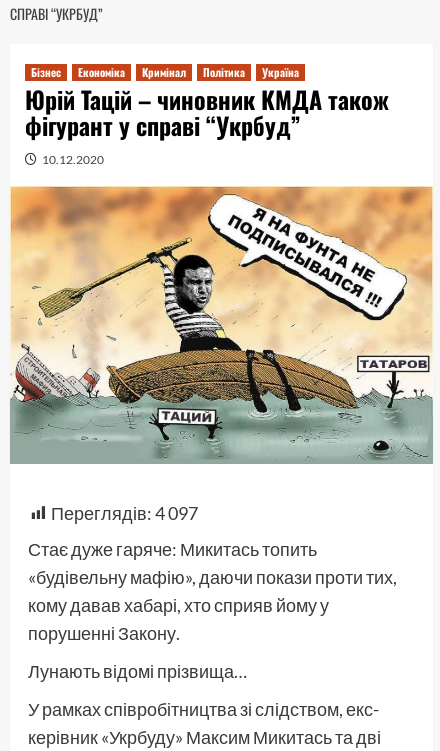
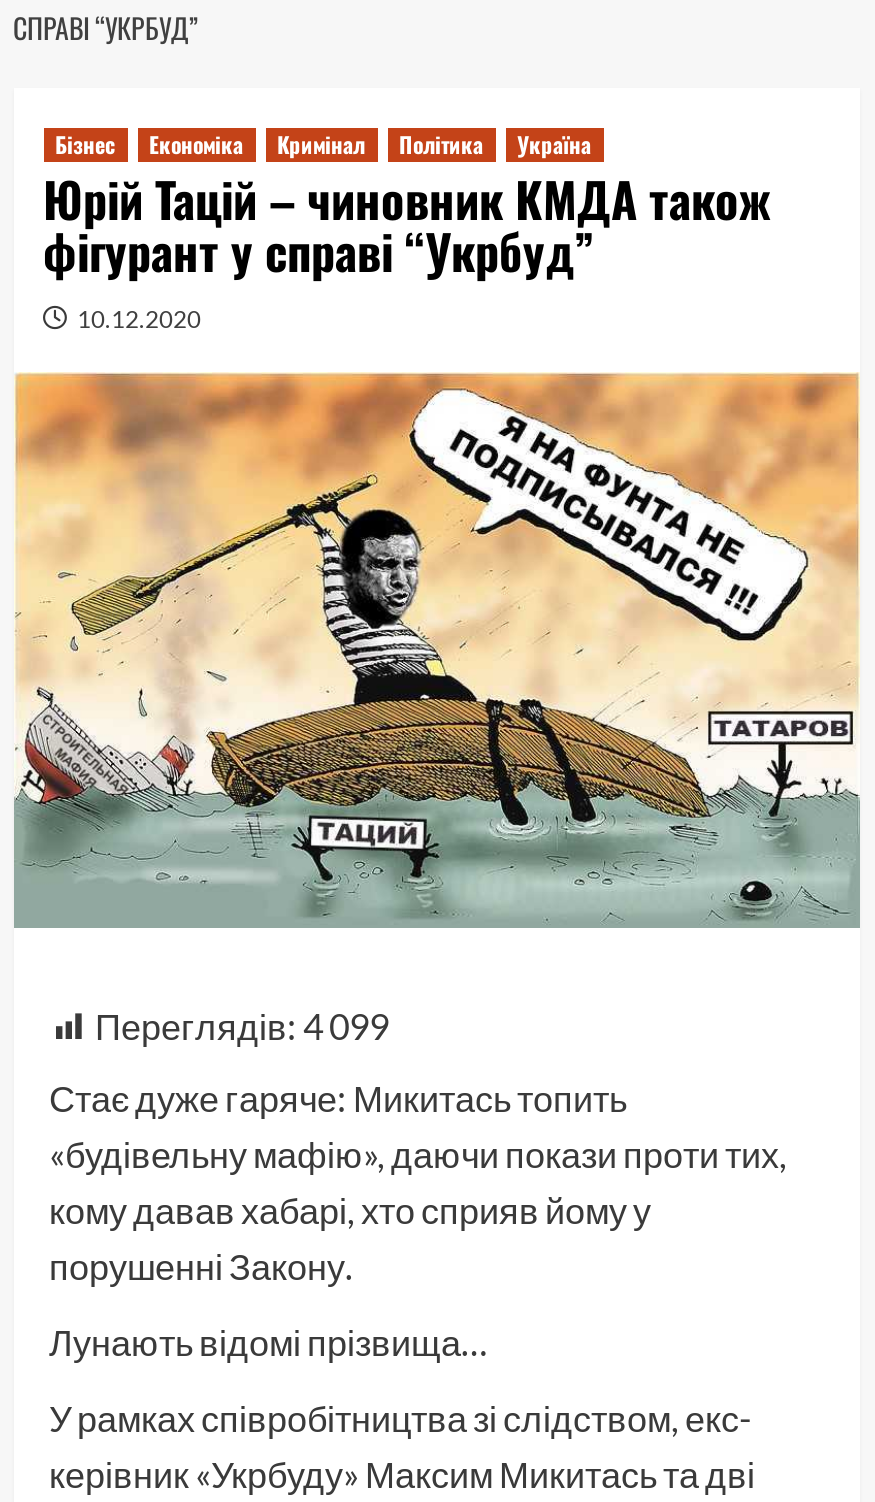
[50,502,197,524] Переглядів: 4 097 -> [95,1004,389,1048] Переглядів: 4 099

